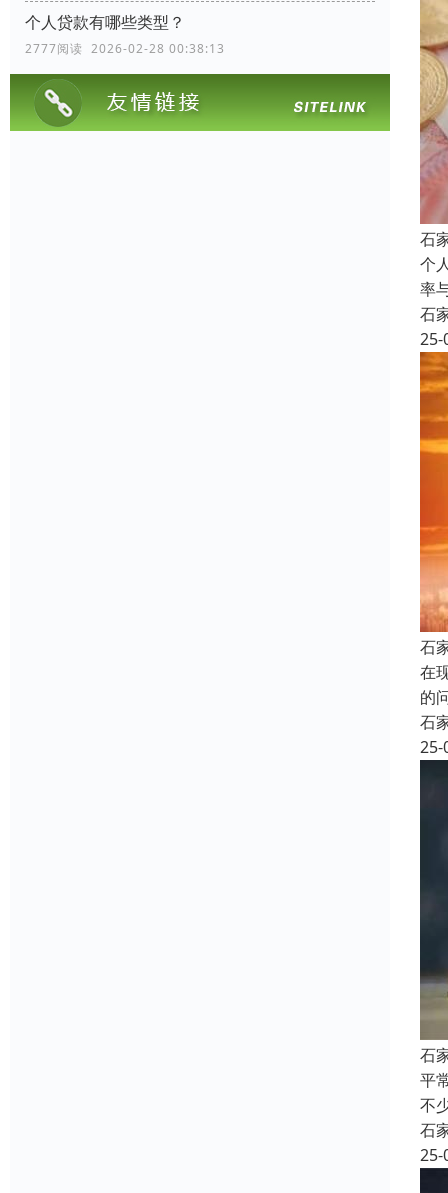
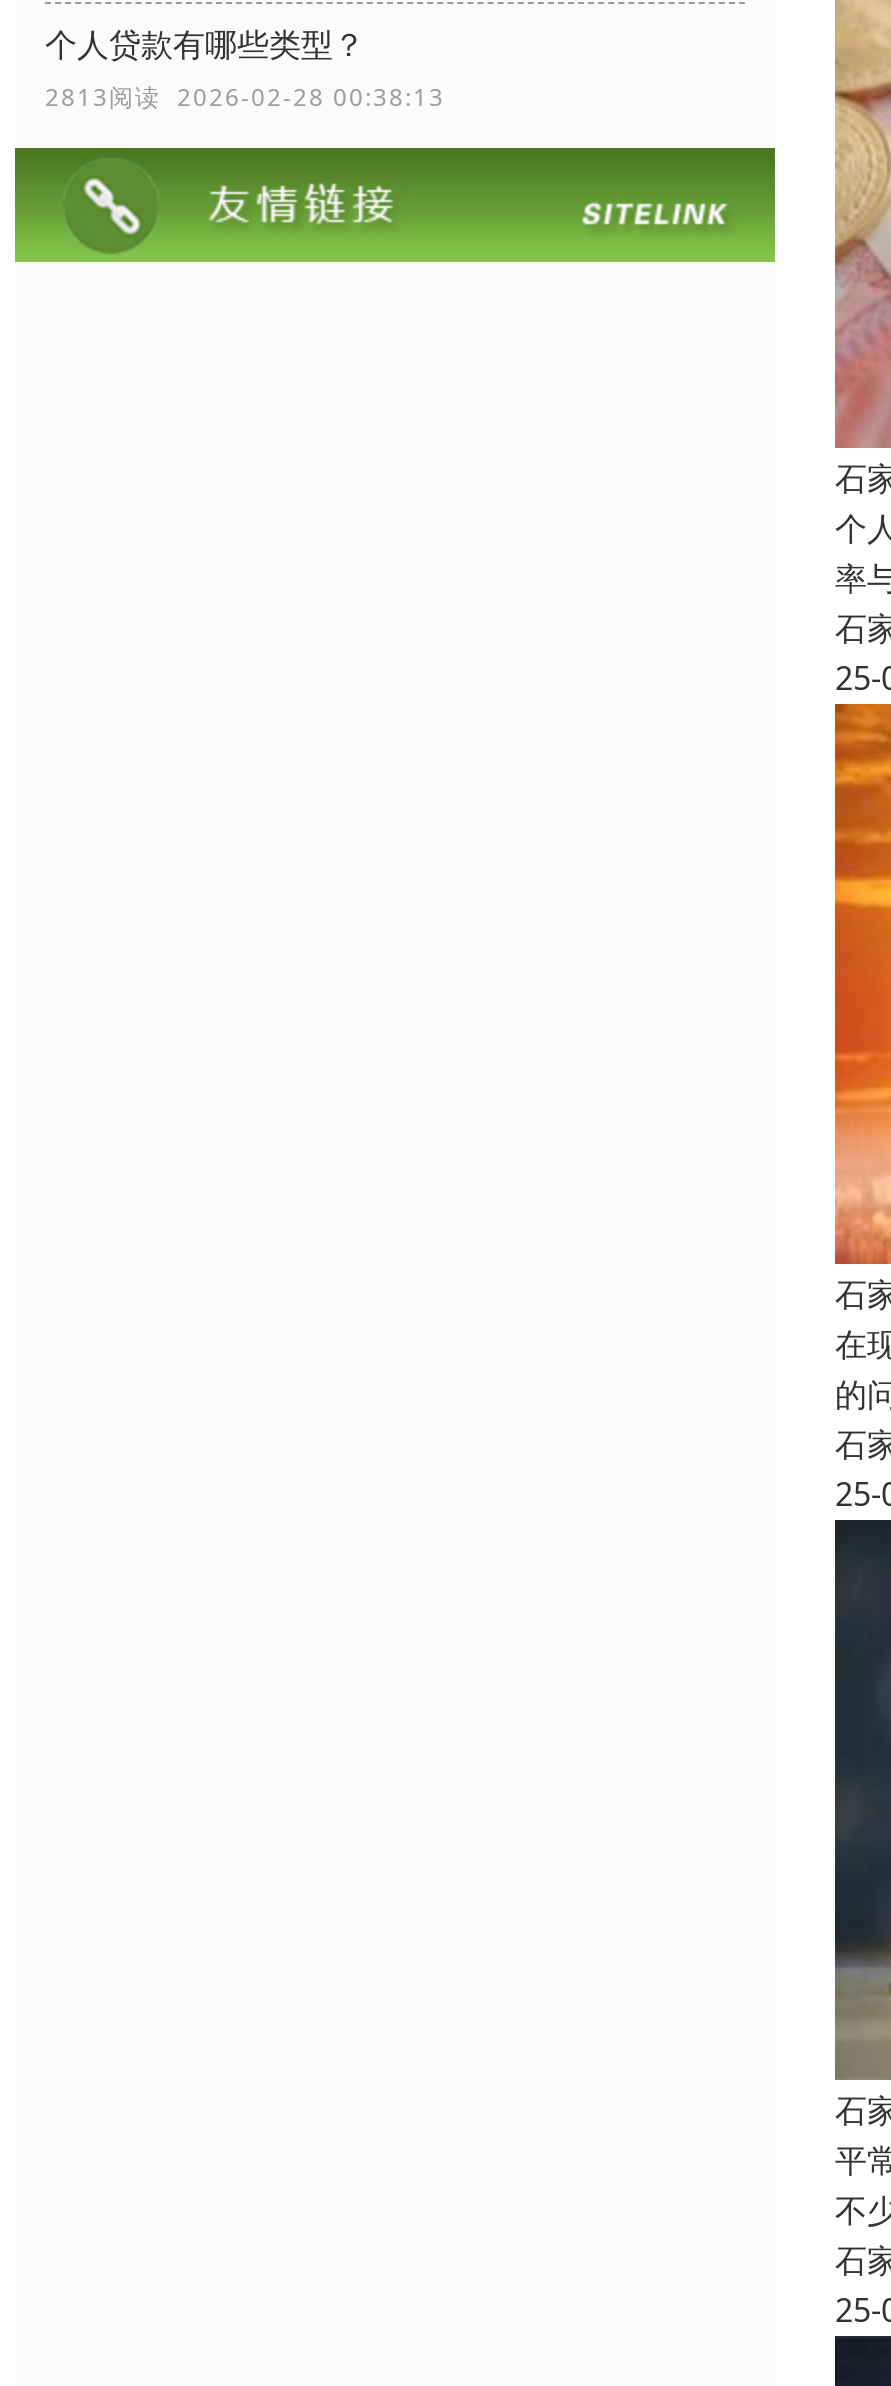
[25,40,225,57] 2777阅读 2026-02-28 00:38:13 -> [45,80,445,114] 2813阅读 2026-02-28 00:38:13

